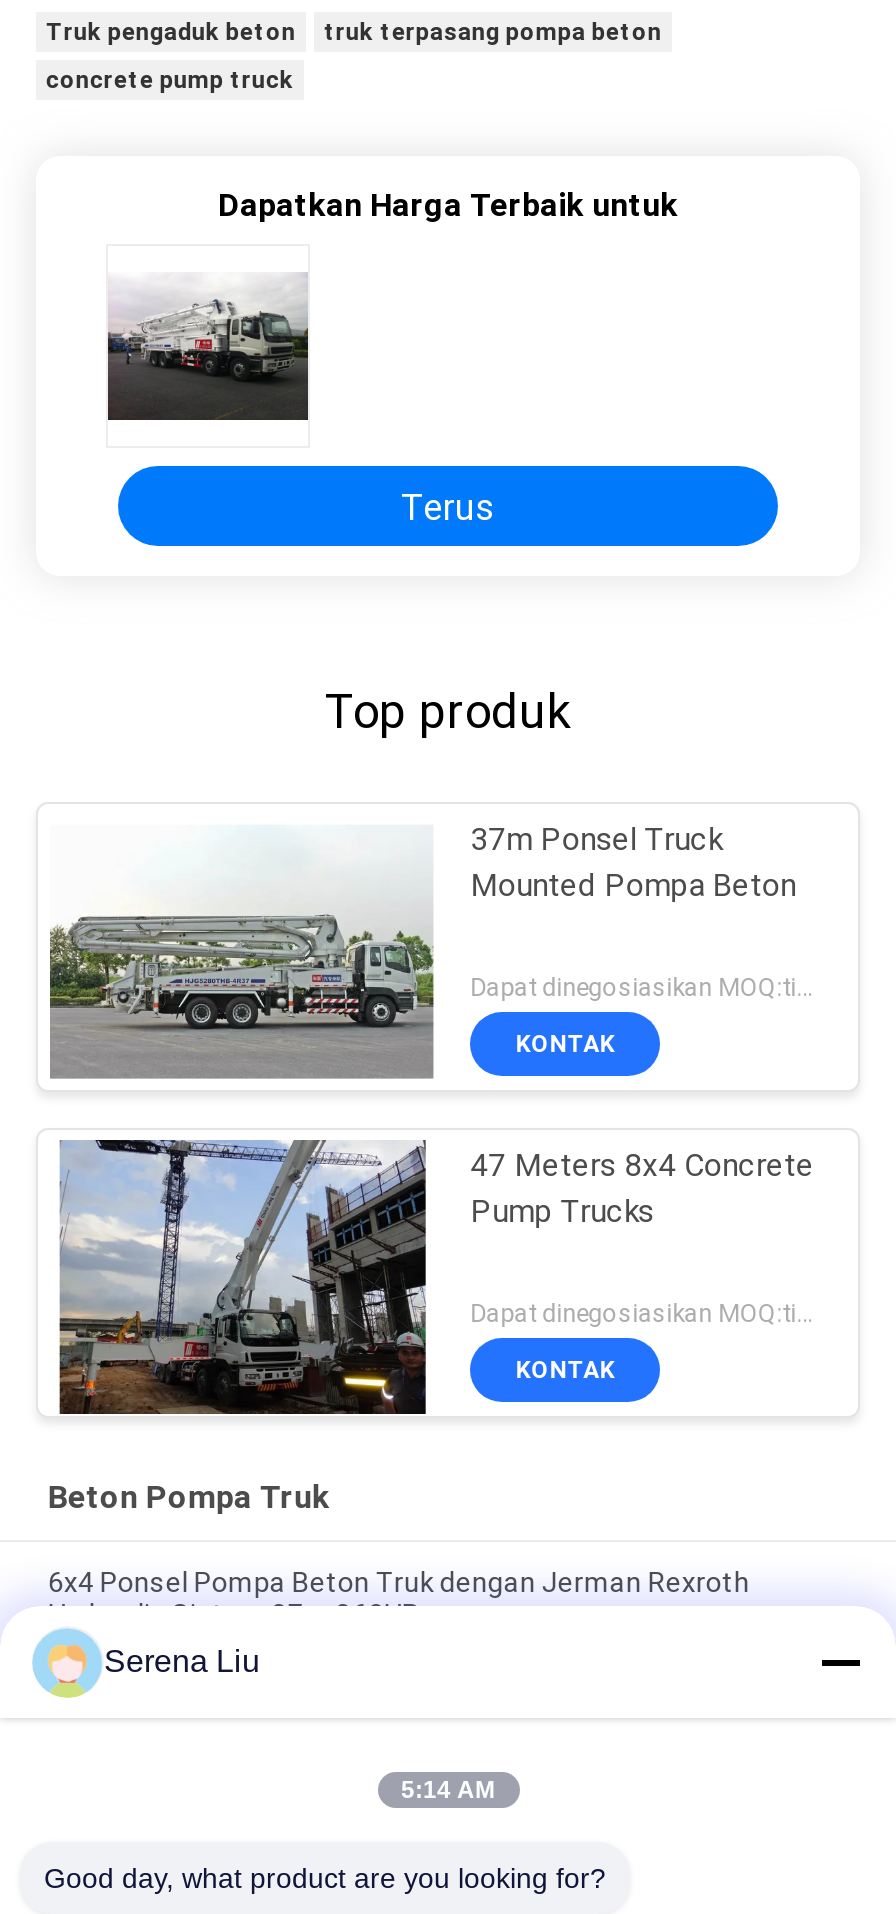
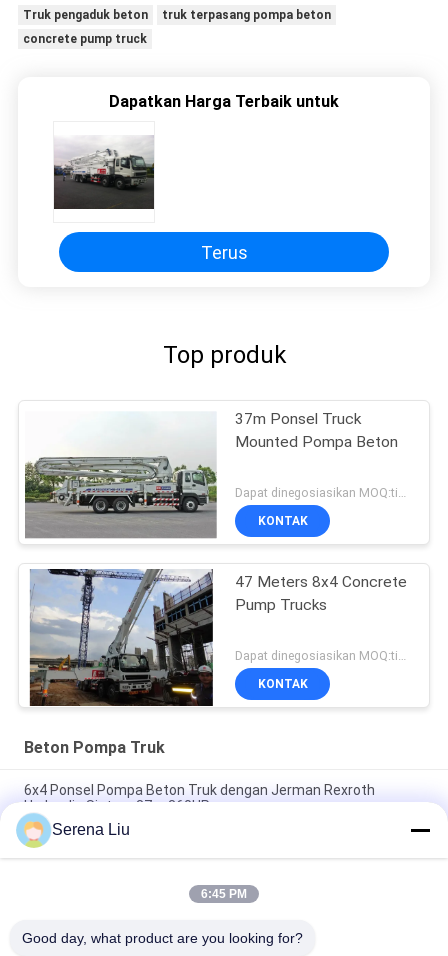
[401,1776,495,1804] 5:14 AM -> [201,887,247,901] 6:45 PM

